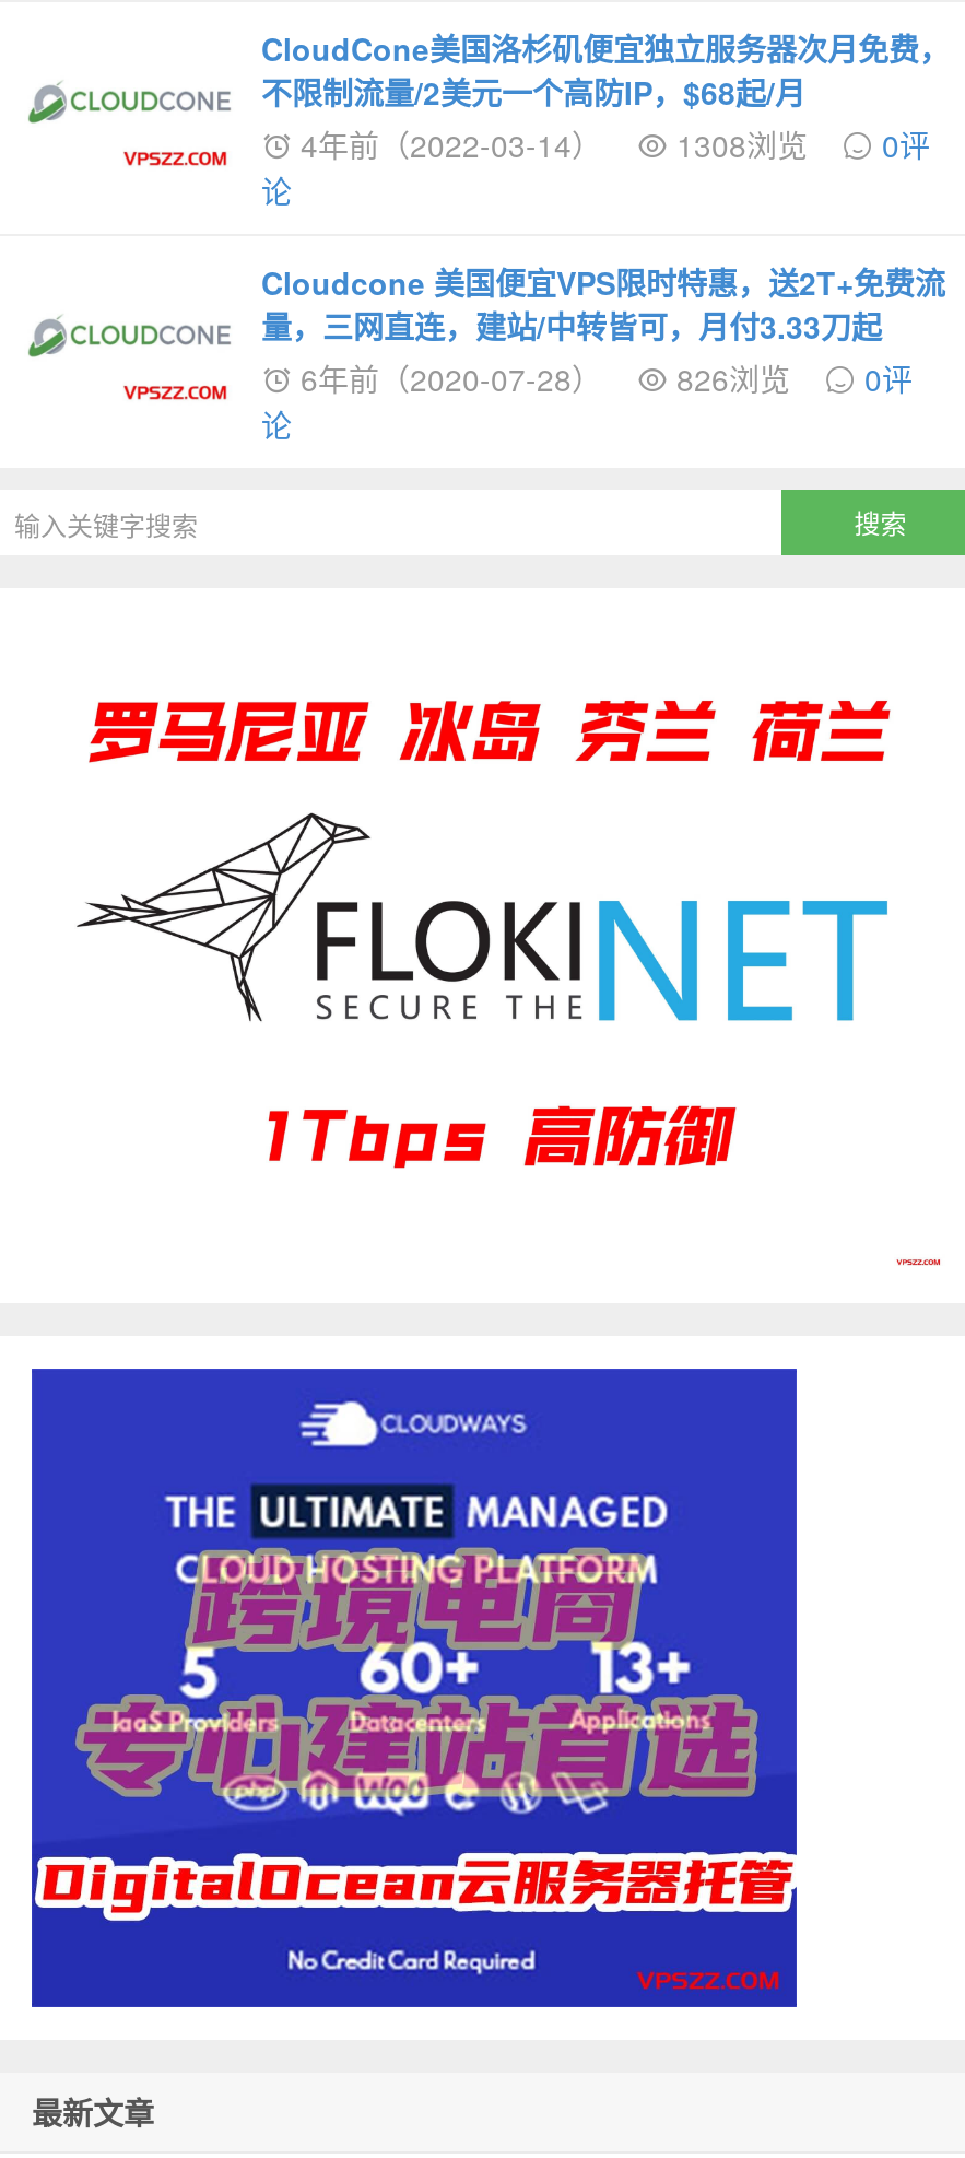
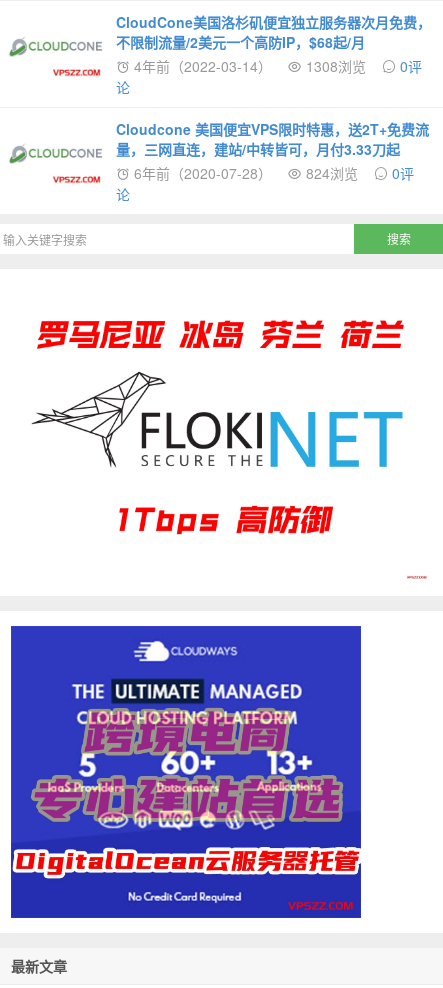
[292,357,913,401] 6年前（2020-07-28） 826浏览 0评 -> [130,163,414,183] 6年前（2020-07-28） 824浏览 0评

